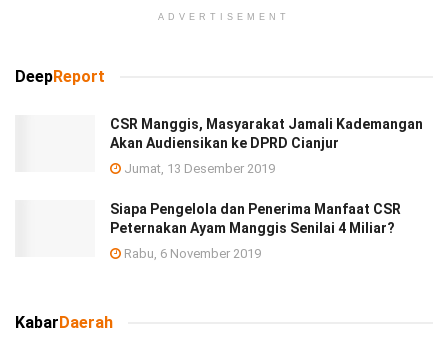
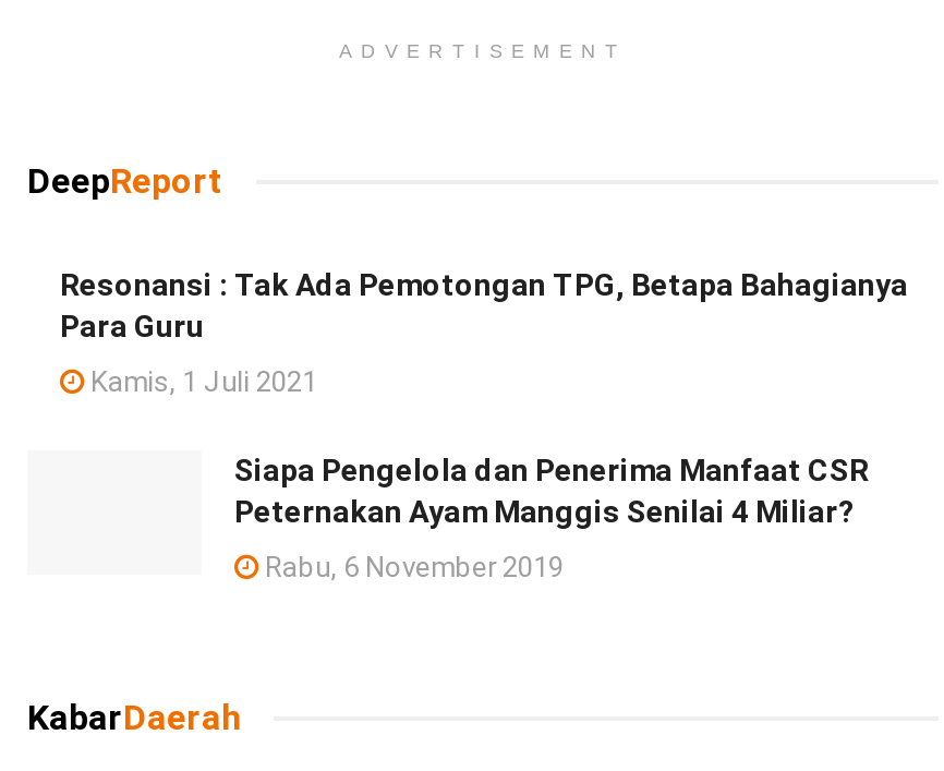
[110,116,423,151] CSR Manggis, Masyarakat Jamali Kademangan | Akan Audiensikan ke DPRD Cianjur -> [60,267,908,343] Resonansi : Tak Ada Pemotongan TPG, Betapa Bahagianya | Para Guru
[121,161,275,176] Jumat, 13 Desember 2019 -> [84,365,317,398] Kamis, 1 Juli 2021

